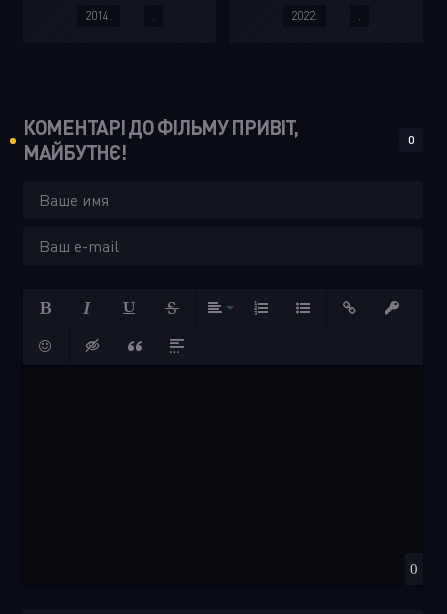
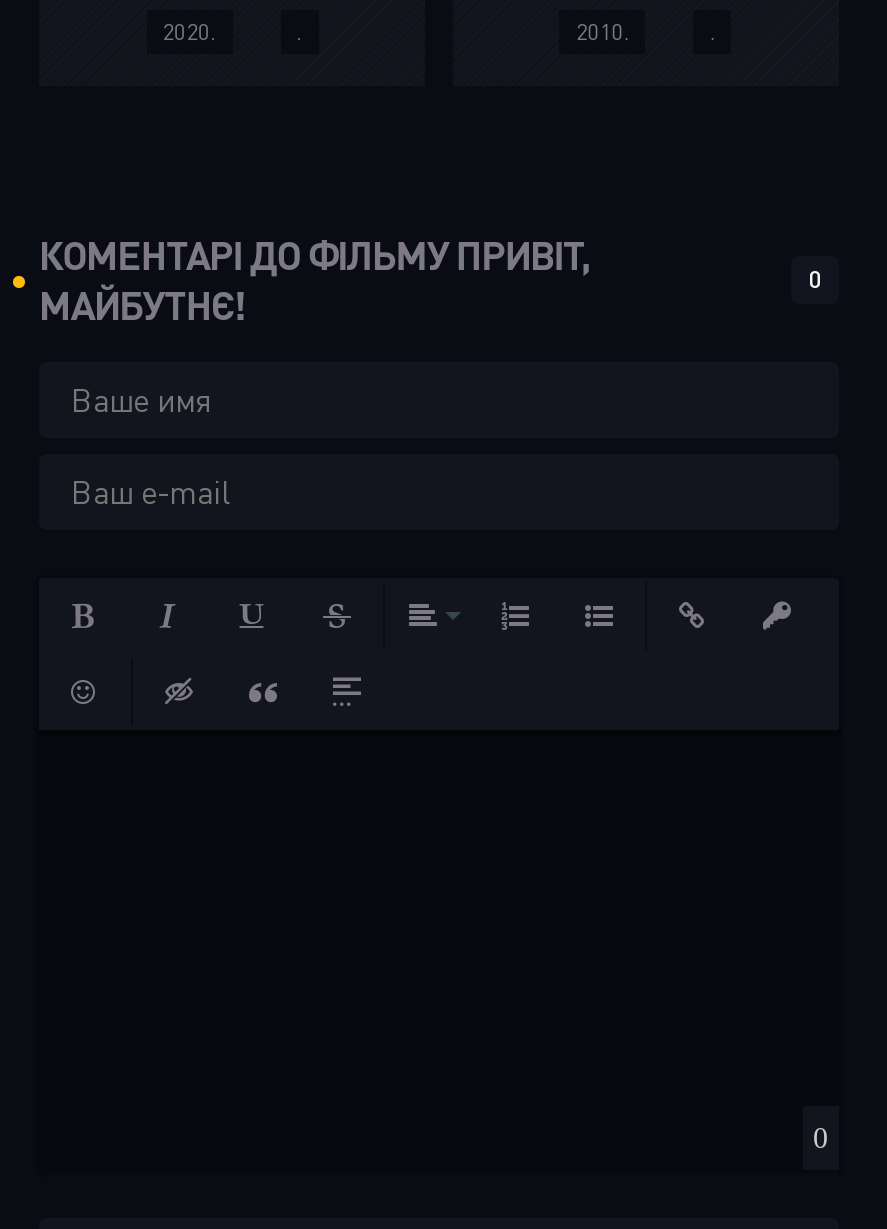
[85,9,112,23] 2014. -> [162,18,216,46] 2020.
[291,9,318,23] 2022. -> [576,18,630,46] 2010.

